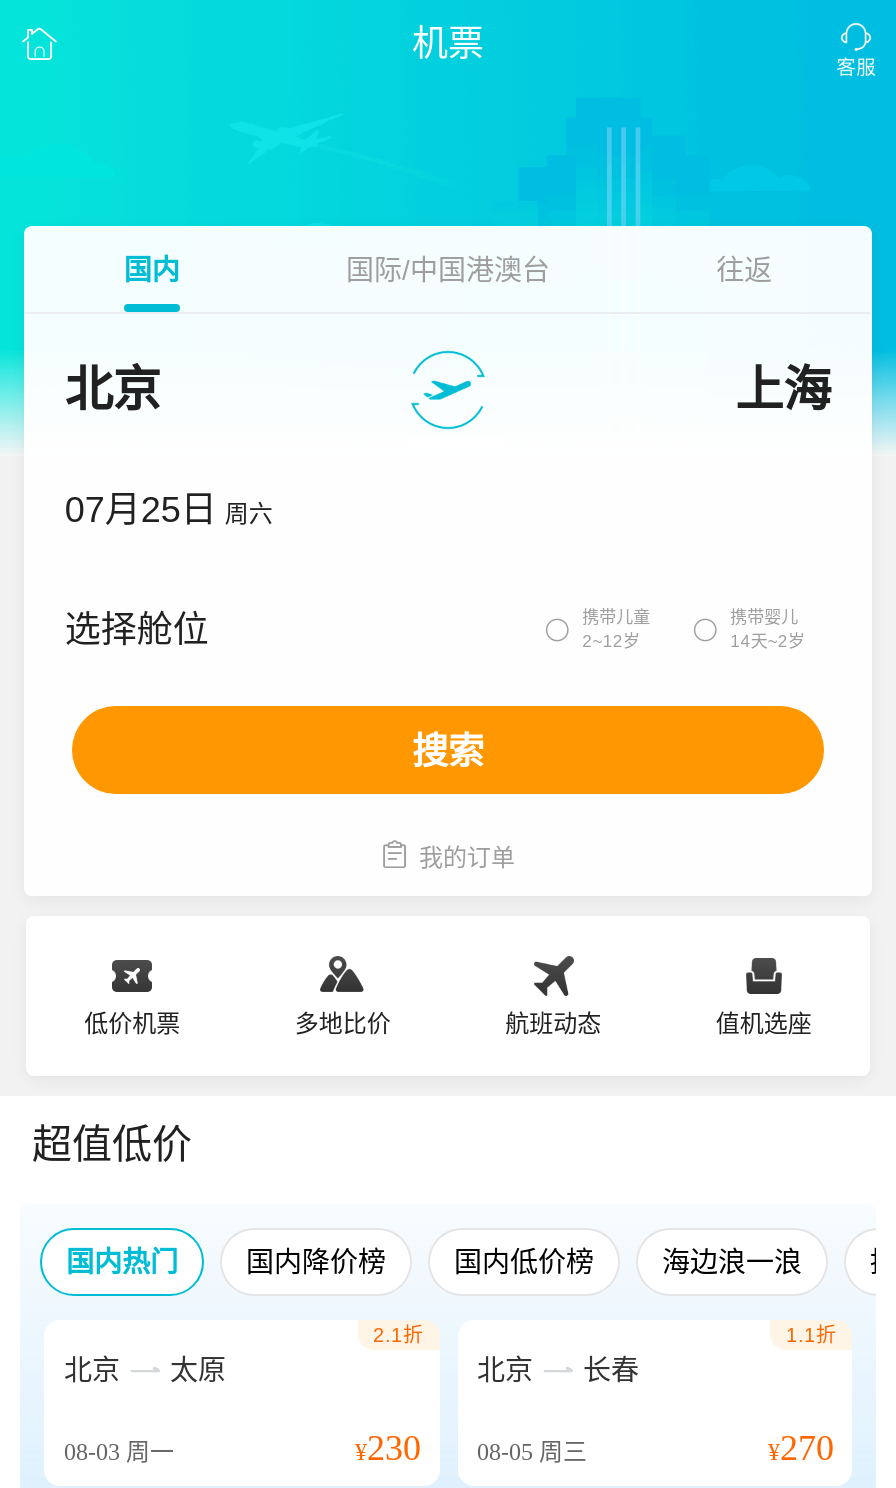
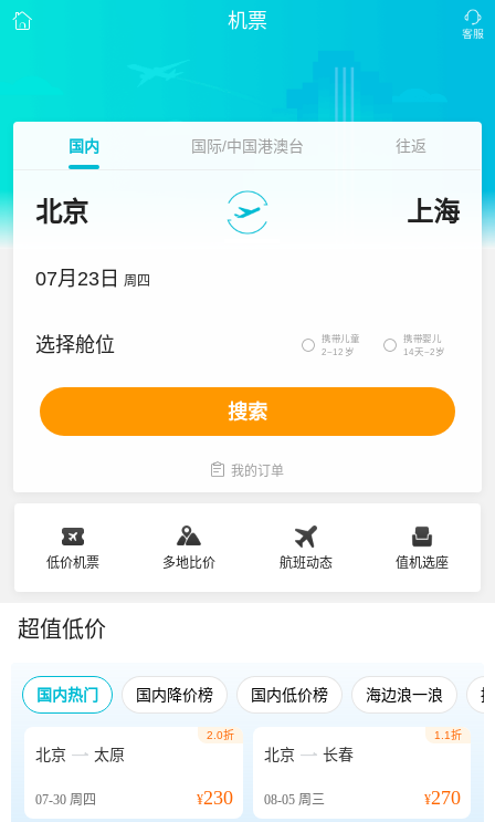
[65,490,273,530] 07月25日 周六 -> [36,268,151,290] 07月23日 周四
[373,1324,423,1346] 2.1折 -> [206,729,234,741] 2.0折
[64,1438,174,1466] 08-03周一 -> [35,792,96,808] 07-30周四

